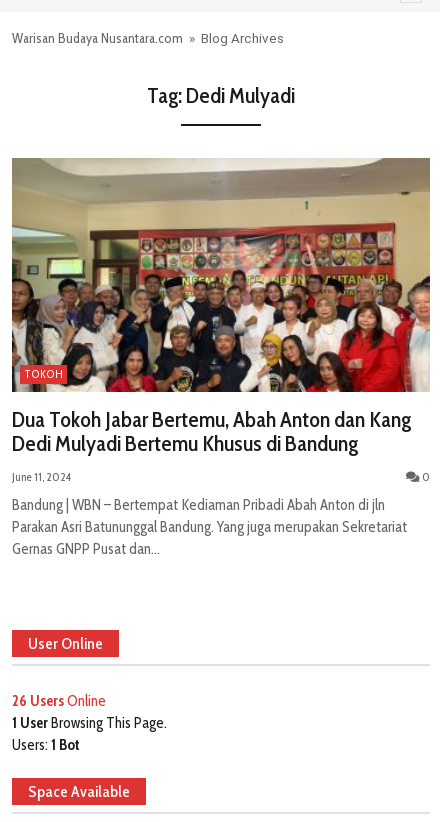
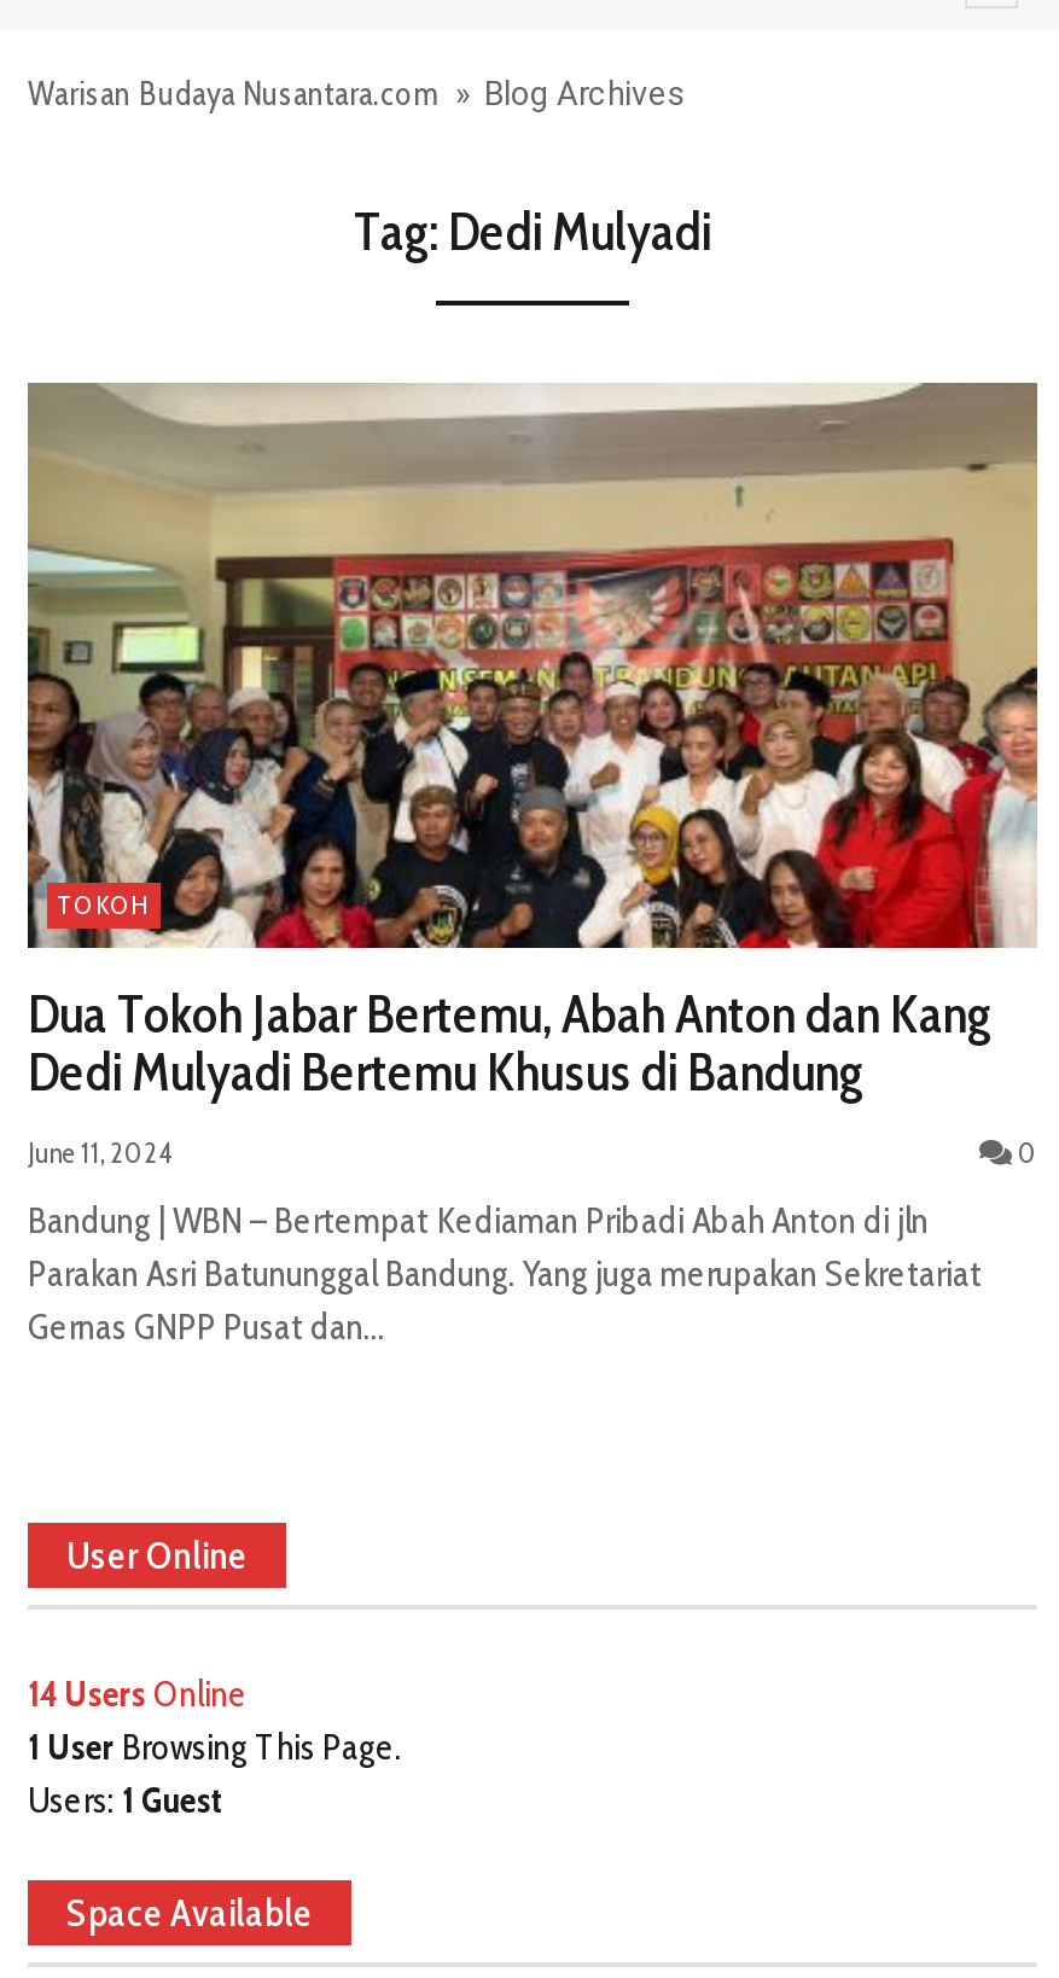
[12,692,106,710] 26 Users Online -> [28,1673,248,1716] 14 Users Online
[12,736,80,754] Users: 1 Bot -> [28,1779,223,1822] Users: 1 Guest

